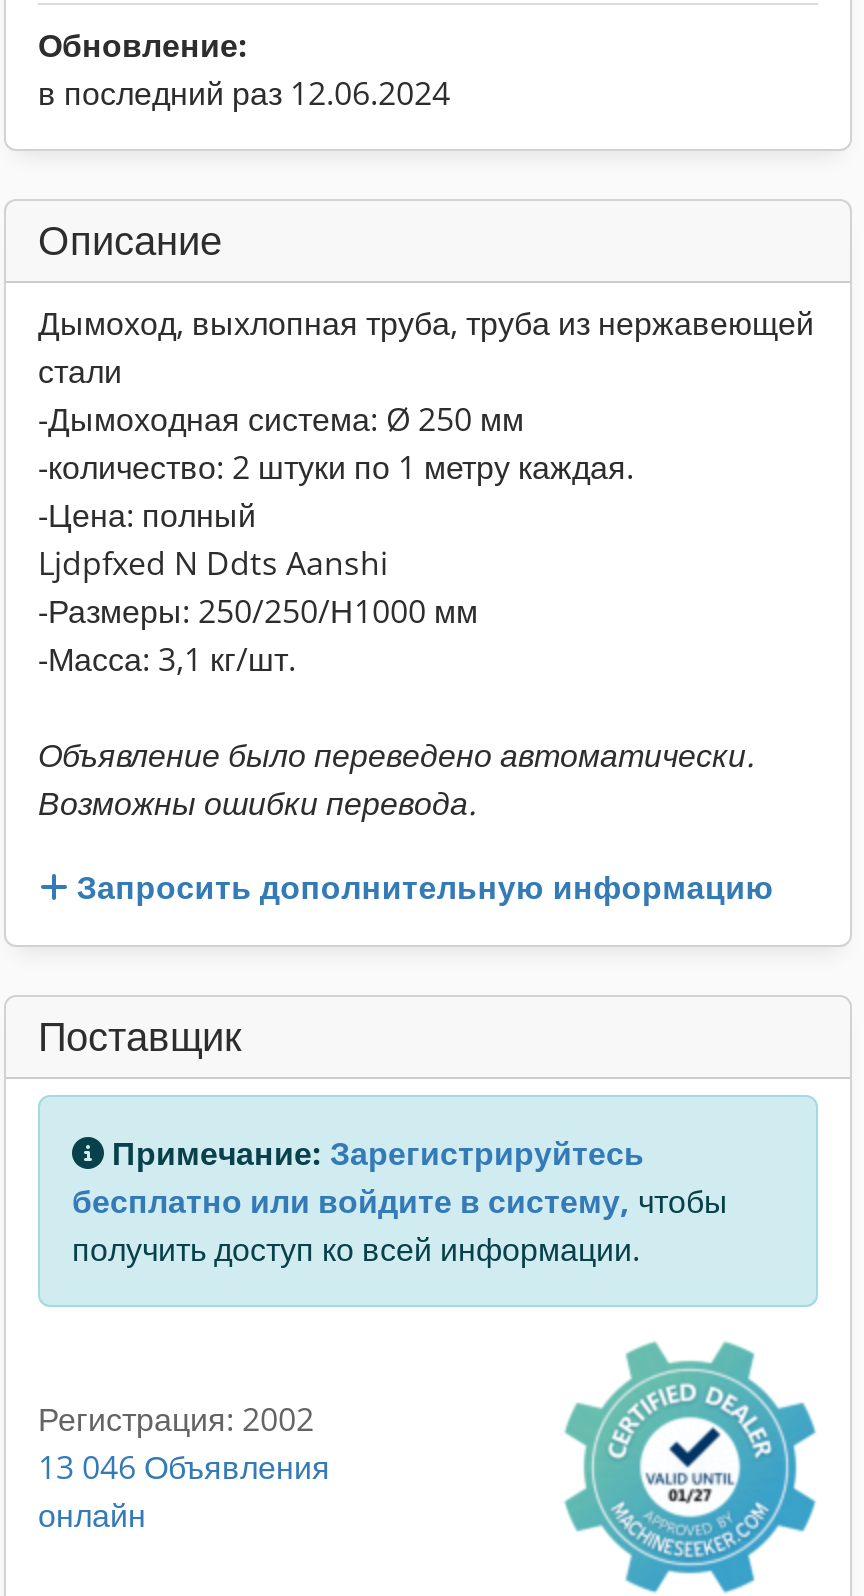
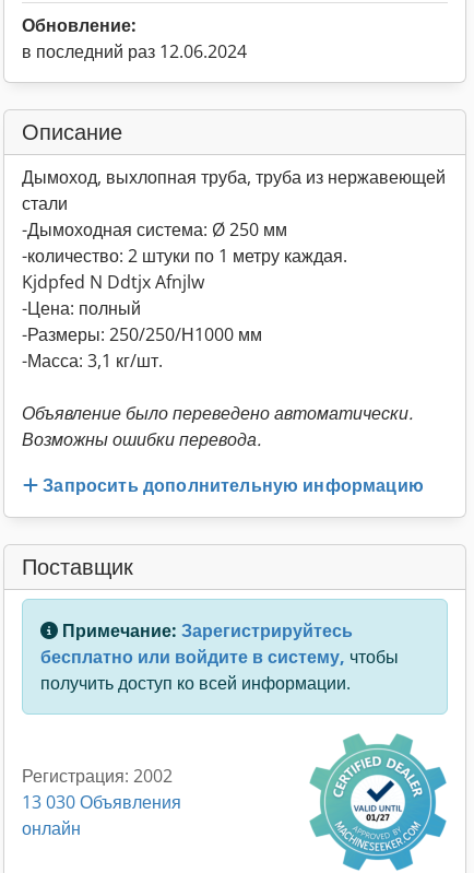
none -> [22,270,204,294] Kjdpfed N Ddtjx Afnjlw
moved [38,493,256,537] -> [22,296,141,320]: -Цена: полный
[38,541,388,585] Ljdpfxed N Ddts Aanshi -> none
[38,1444,330,1488] 13 046 Объявления -> [22,790,181,814] 13 030 Объявления

